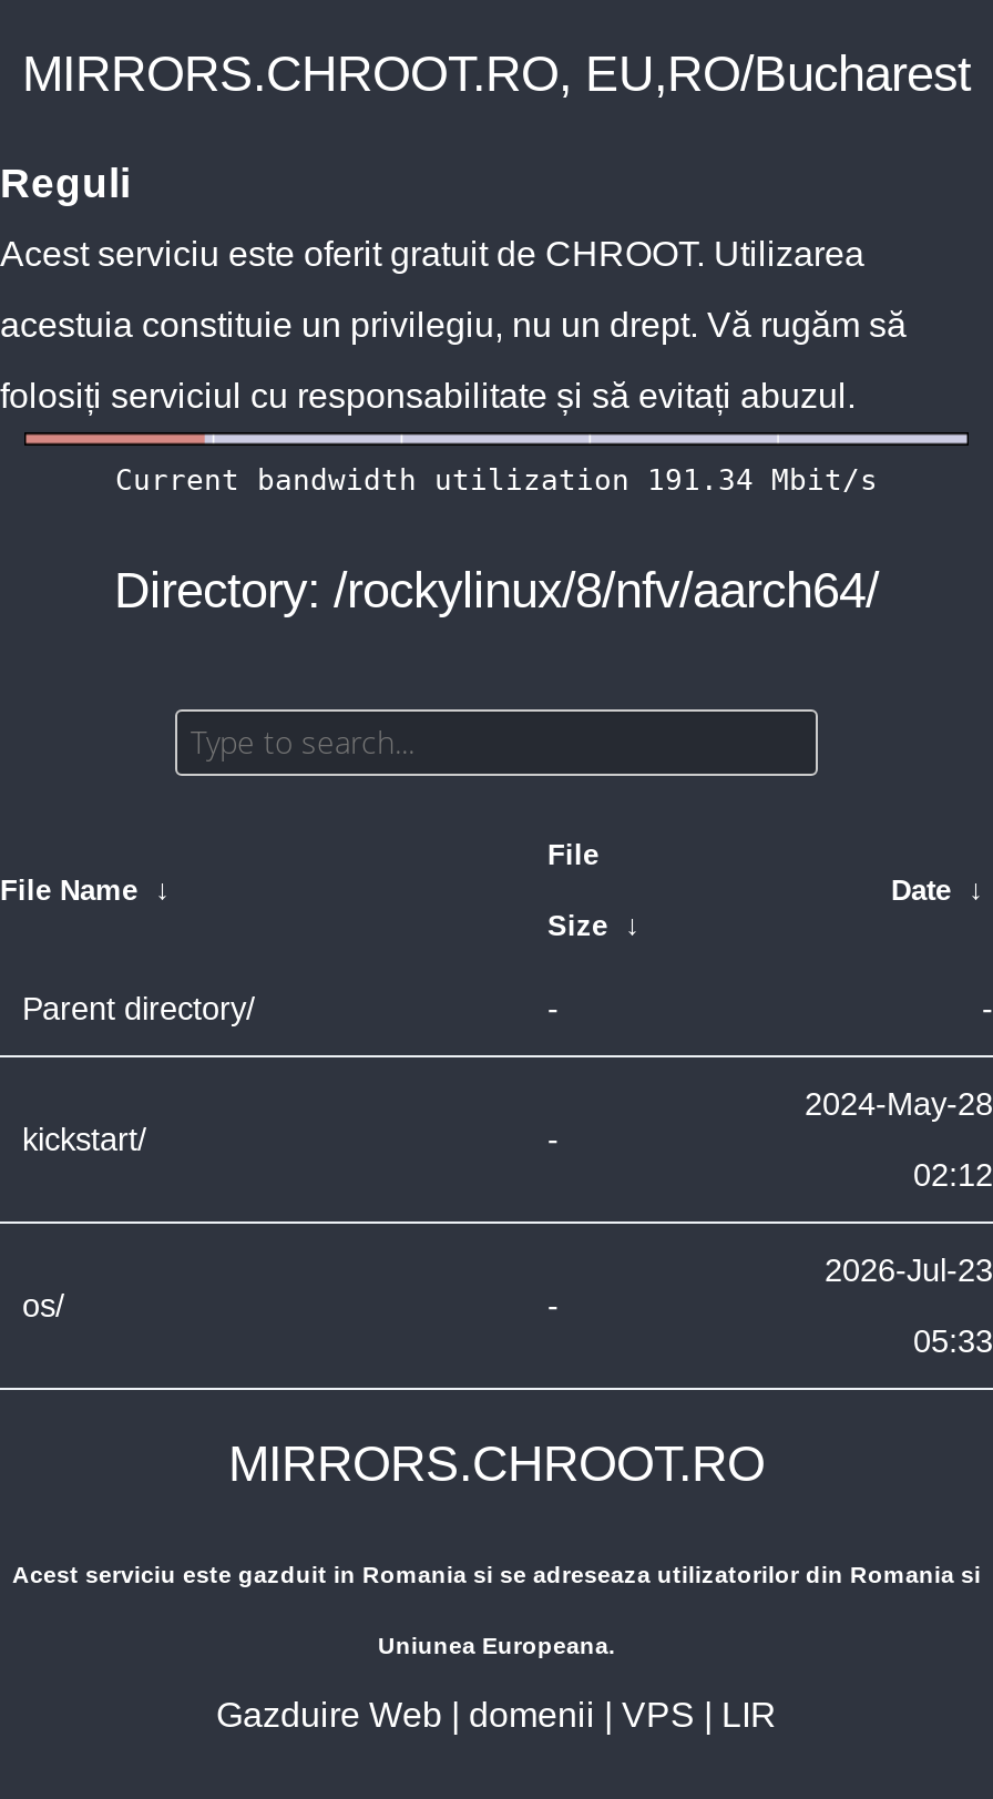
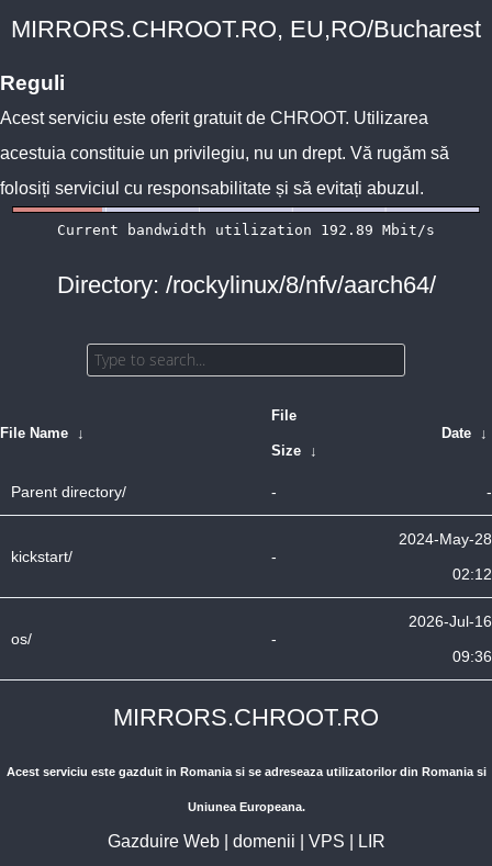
[825,1253,993,1288] 2026-Jul-23 -> [409,612,492,630] 2026-Jul-16
[913,1323,993,1359] 05:33 -> [452,648,492,665] 09:36

